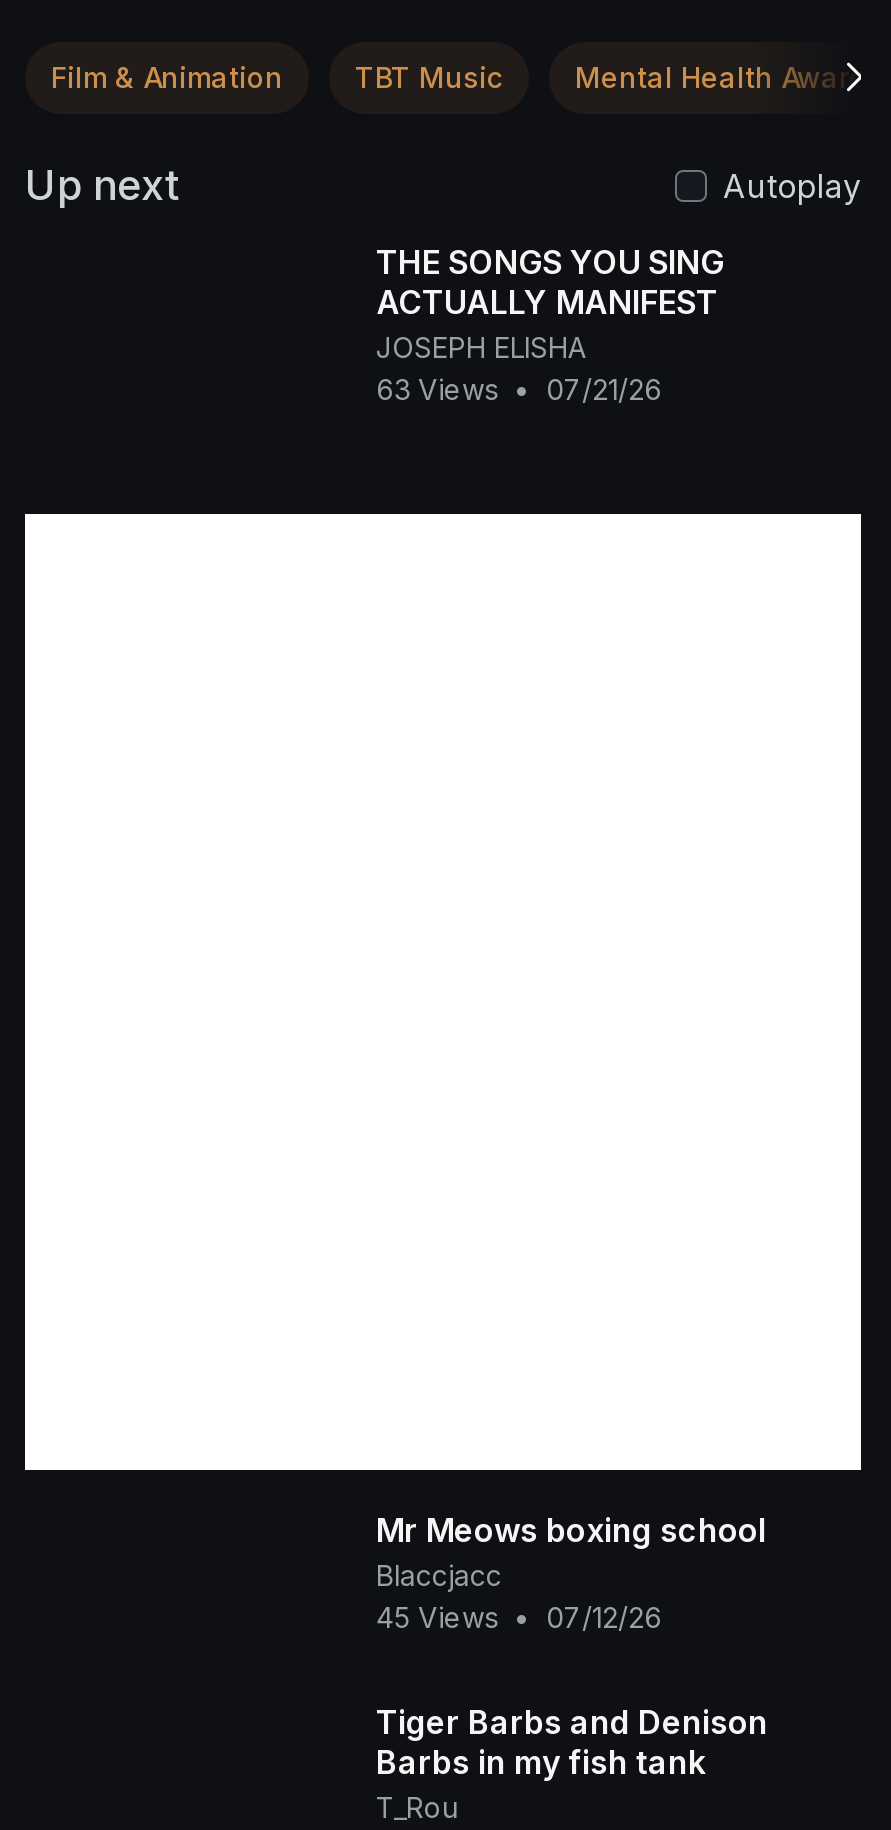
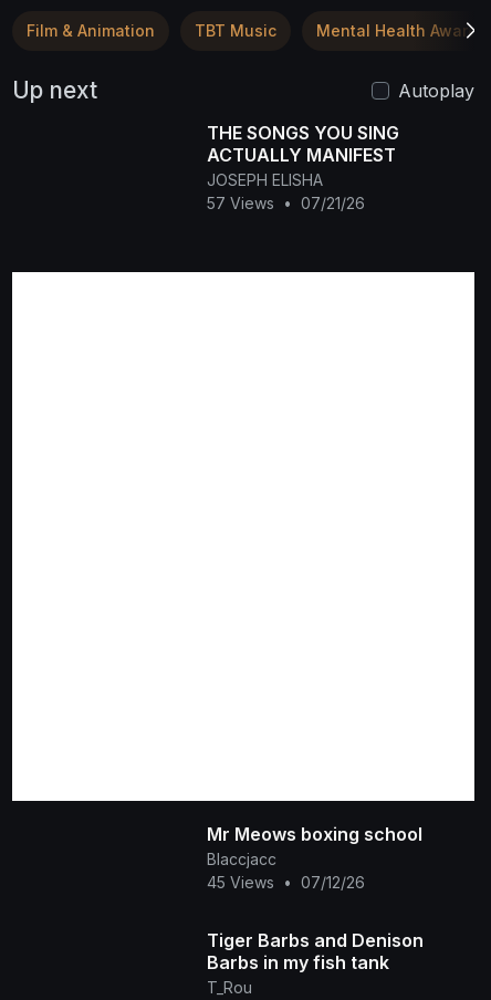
[376,373,662,407] 63 Views • 07/21/26 -> [206,194,364,213] 57 Views • 07/21/26

